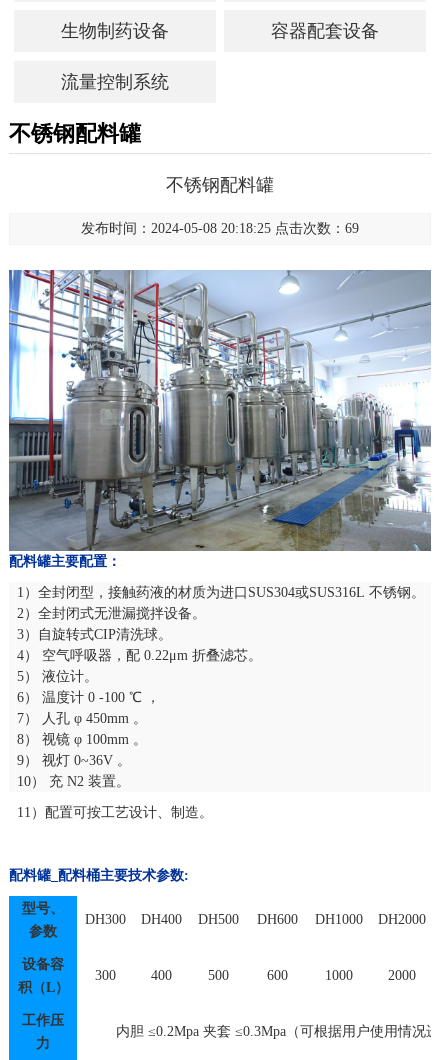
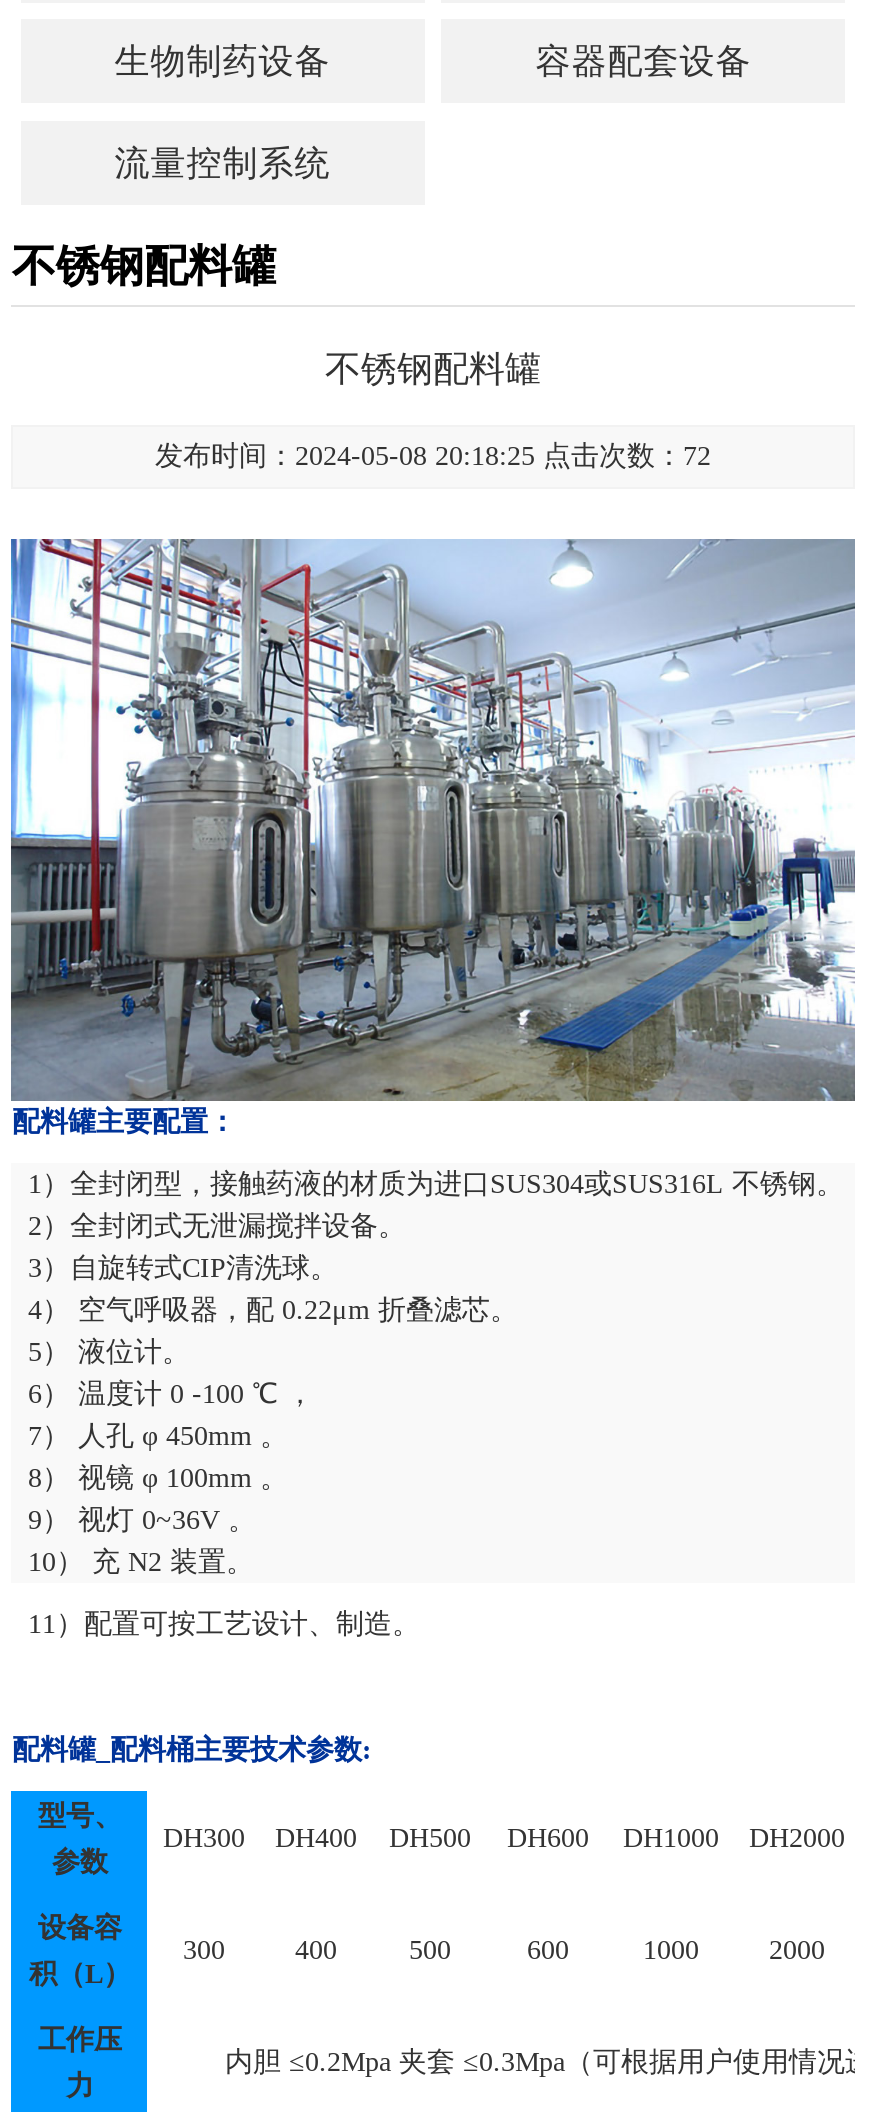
[81,221,359,236] 发布时间：2024-05-08 20:18:25 点击次数：69 -> [155,442,711,472] 发布时间：2024-05-08 20:18:25 点击次数：72

